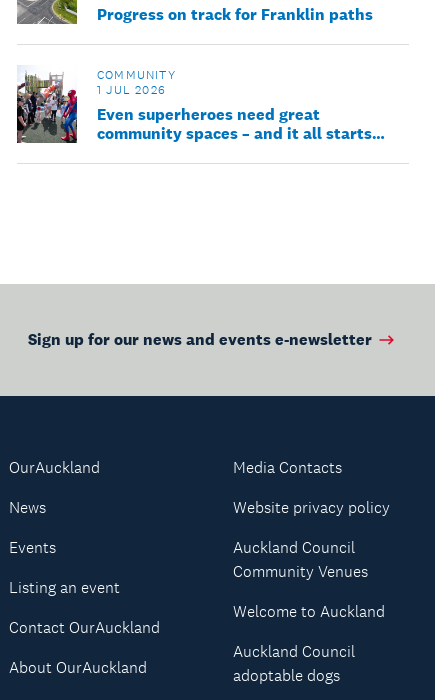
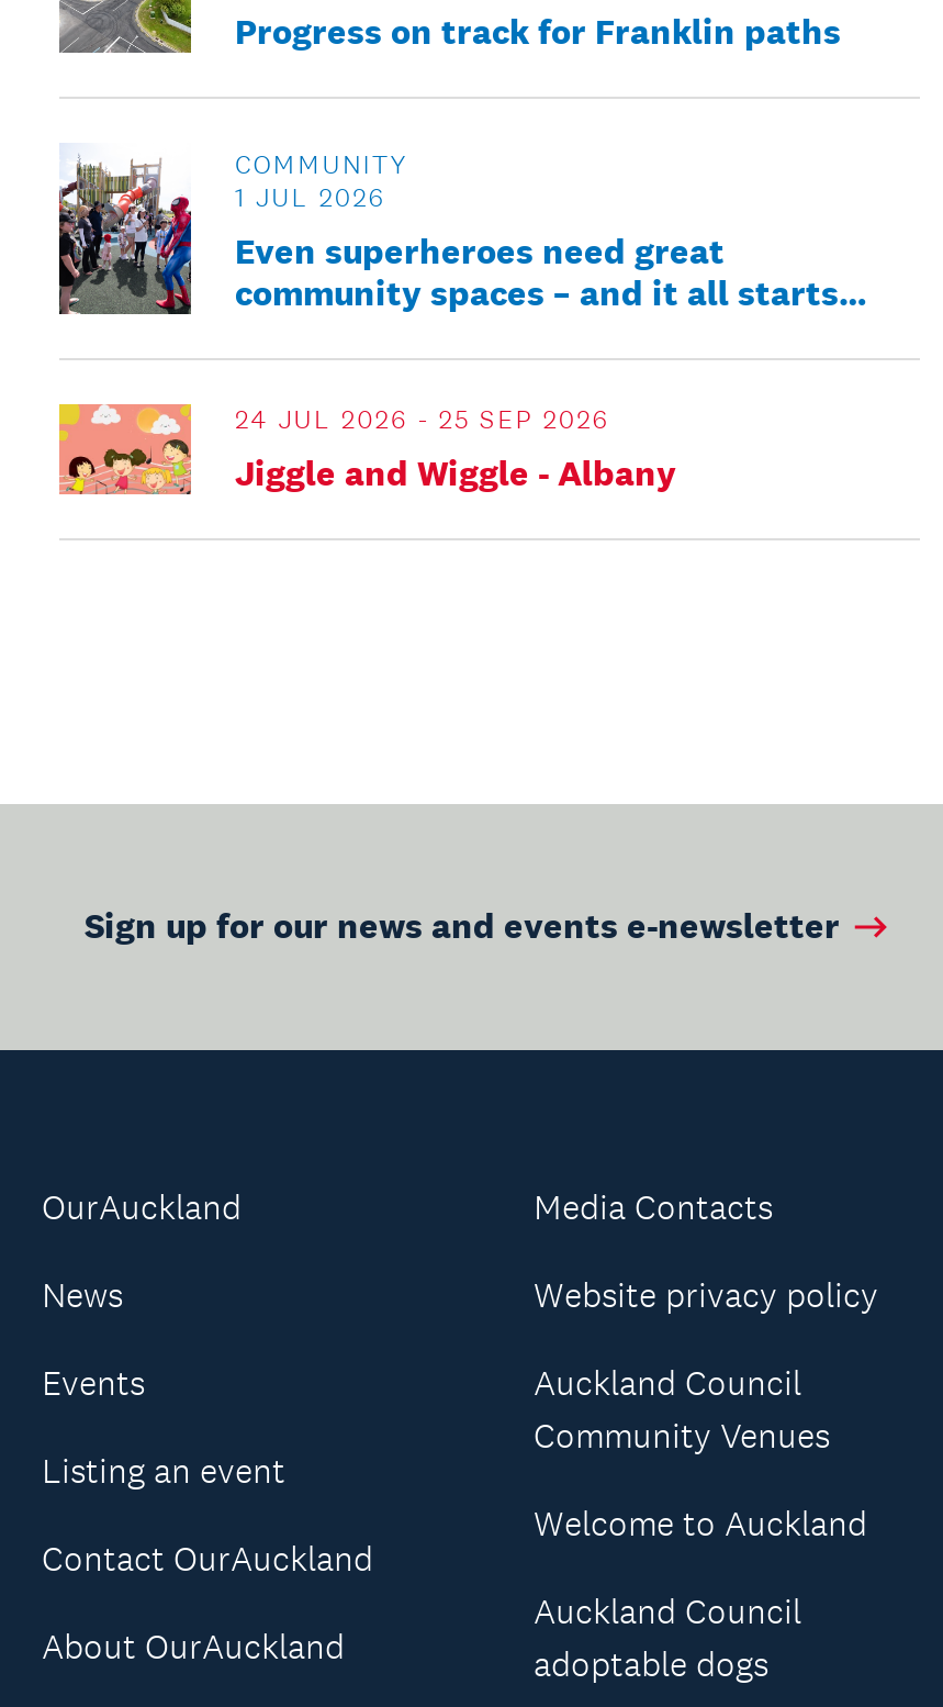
none -> [57,402,676,497] [image] | 24 JUL 2026 - 25 SEP 2026 | Jiggle and Wiggle - Albany

